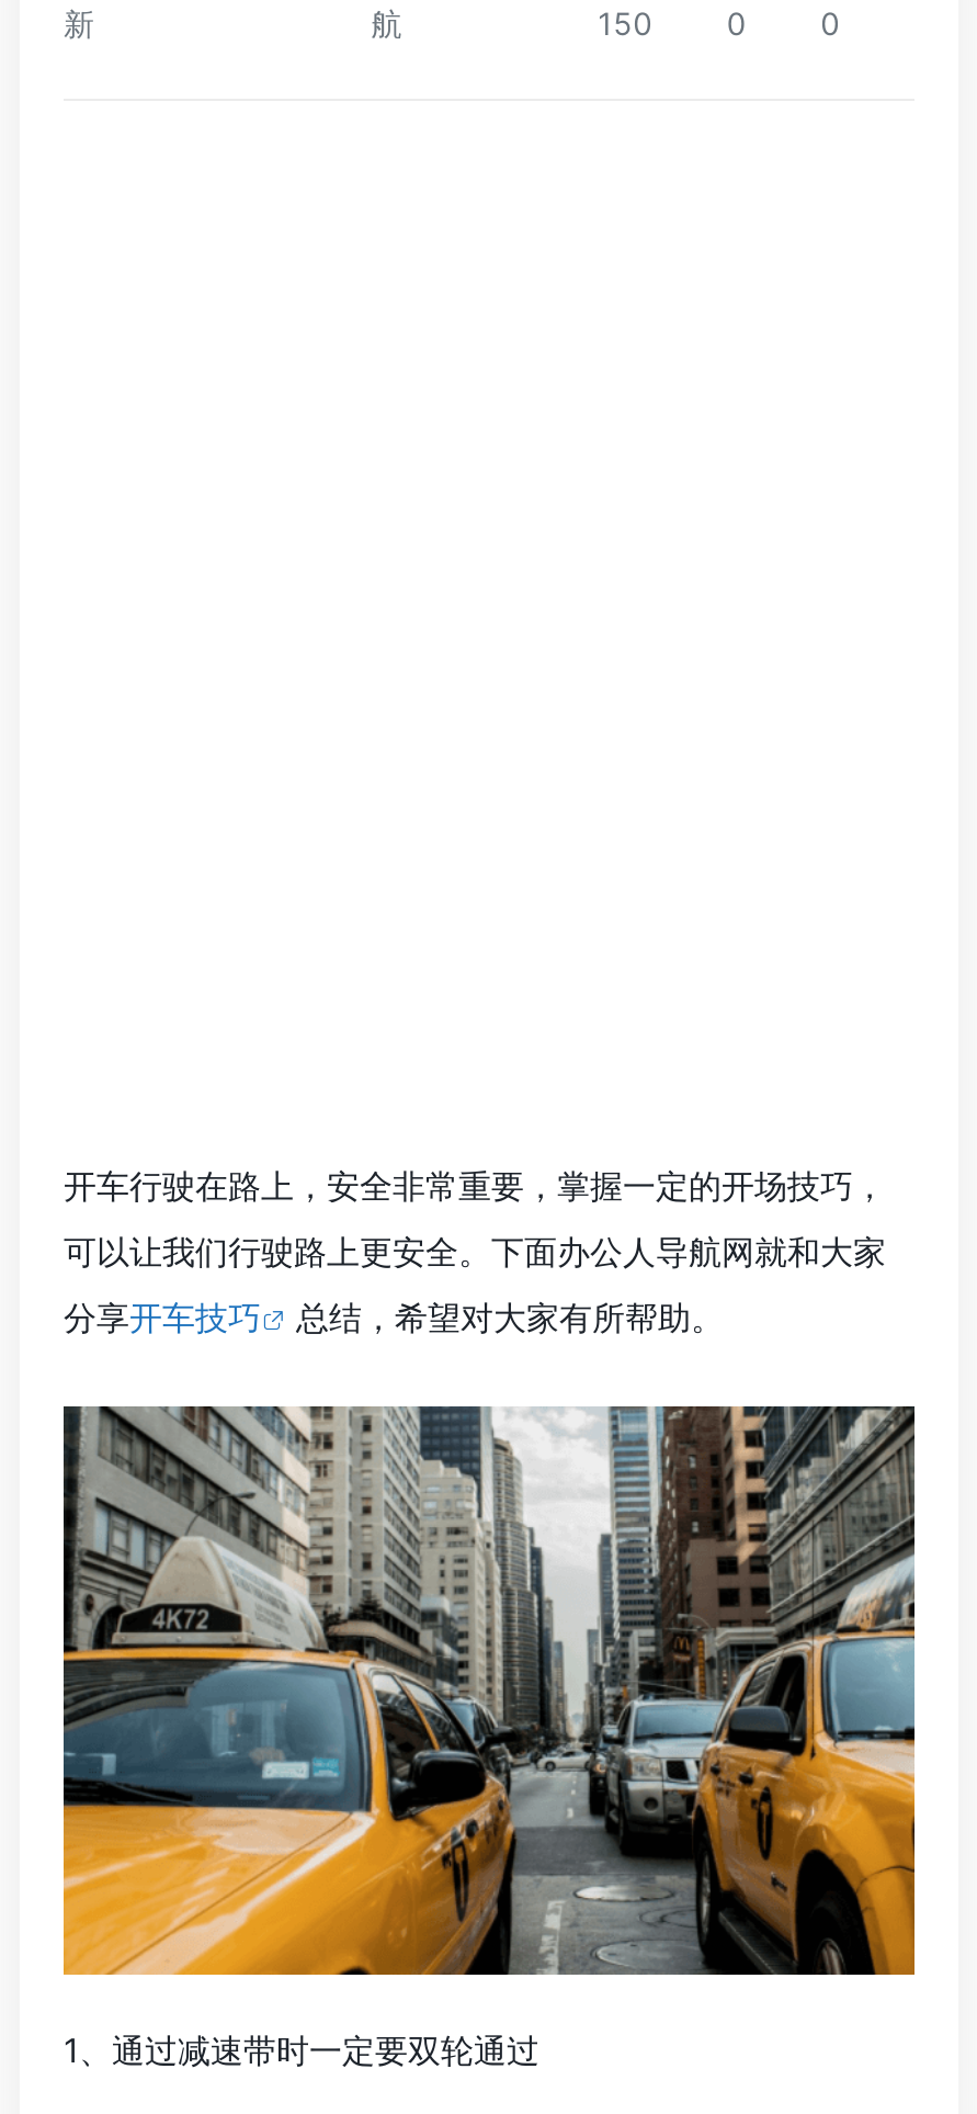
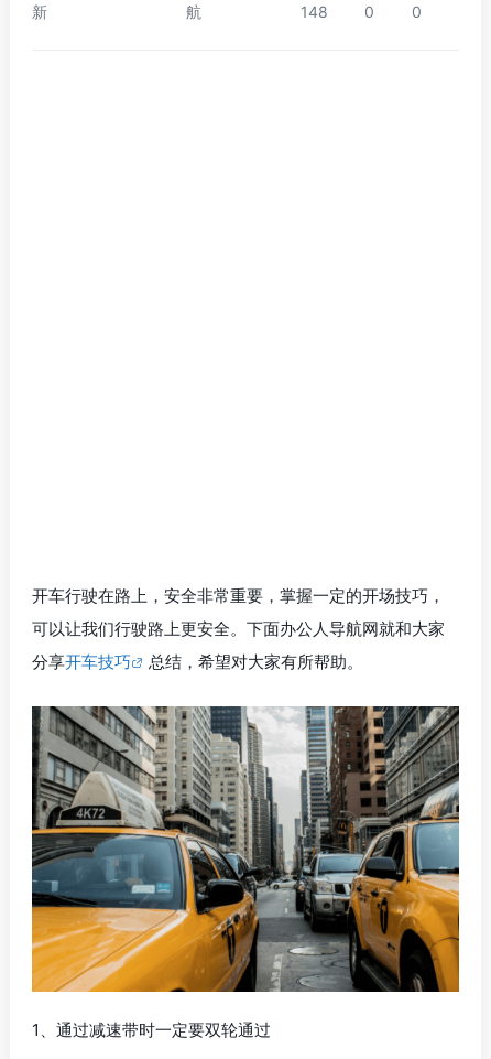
[598,4,840,42] 150 0 0 -> [300,2,422,21] 148 0 0

